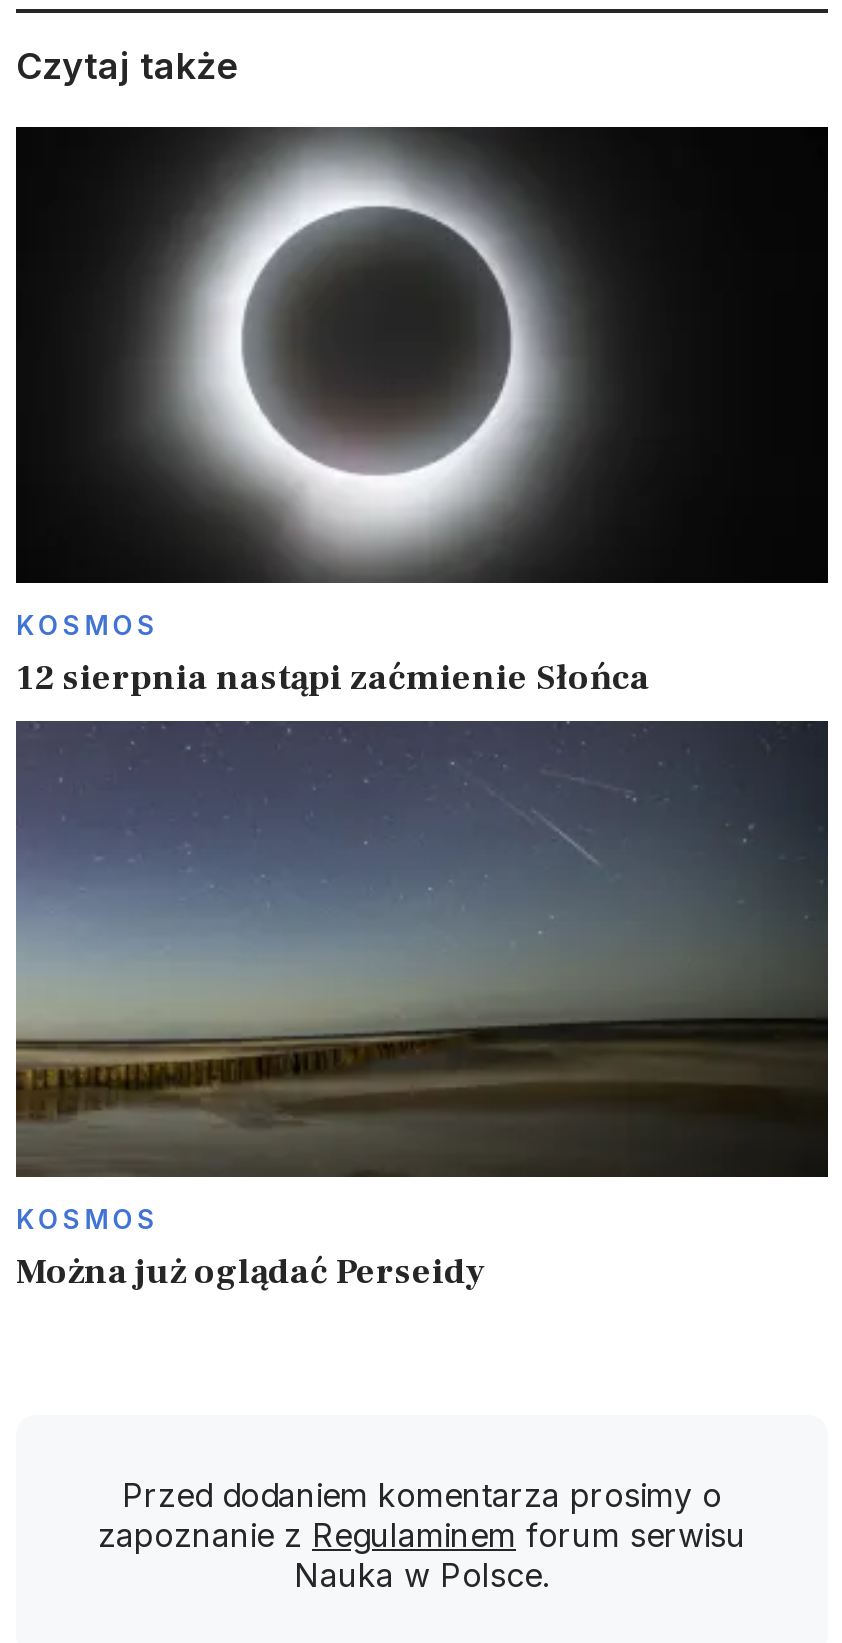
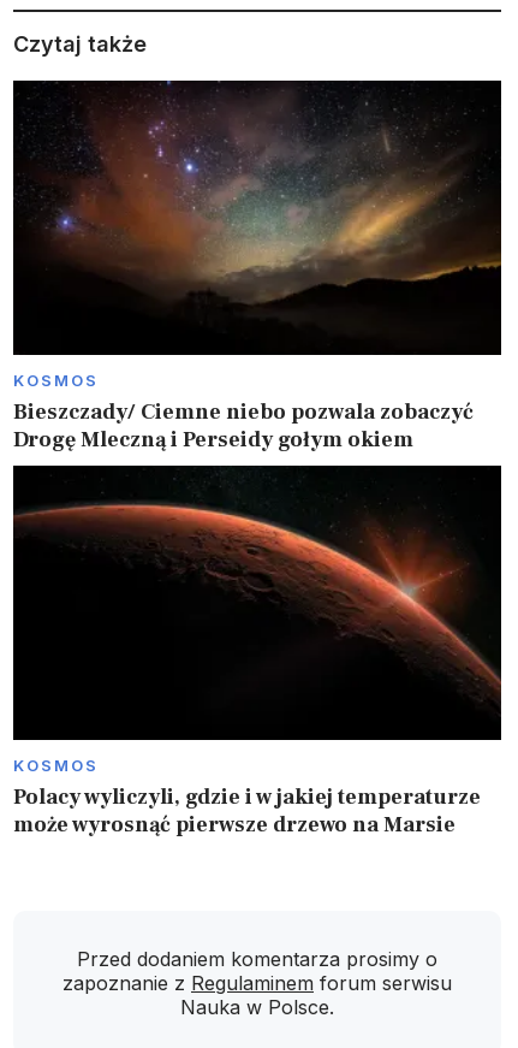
[16,127,828,702] [image] | 12 sierpnia nastąpi zaćmienie Słońca -> [13,81,501,454] [image] | Bieszczady/ Ciemne niebo pozwala zobaczyć | Drogę Mleczną i Perseidy gołym okiem
[14,721,828,1296] [image] | Można już oglądać Perseidy -> [12,466,501,839] [image] | Polacy wyliczyli, gdzie i w jakiej temperaturze | może wyrosnąć pierwsze drzewo na Marsie

